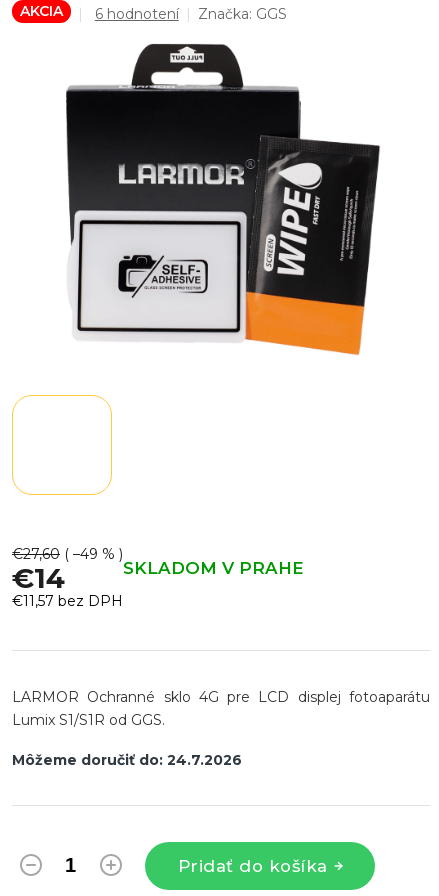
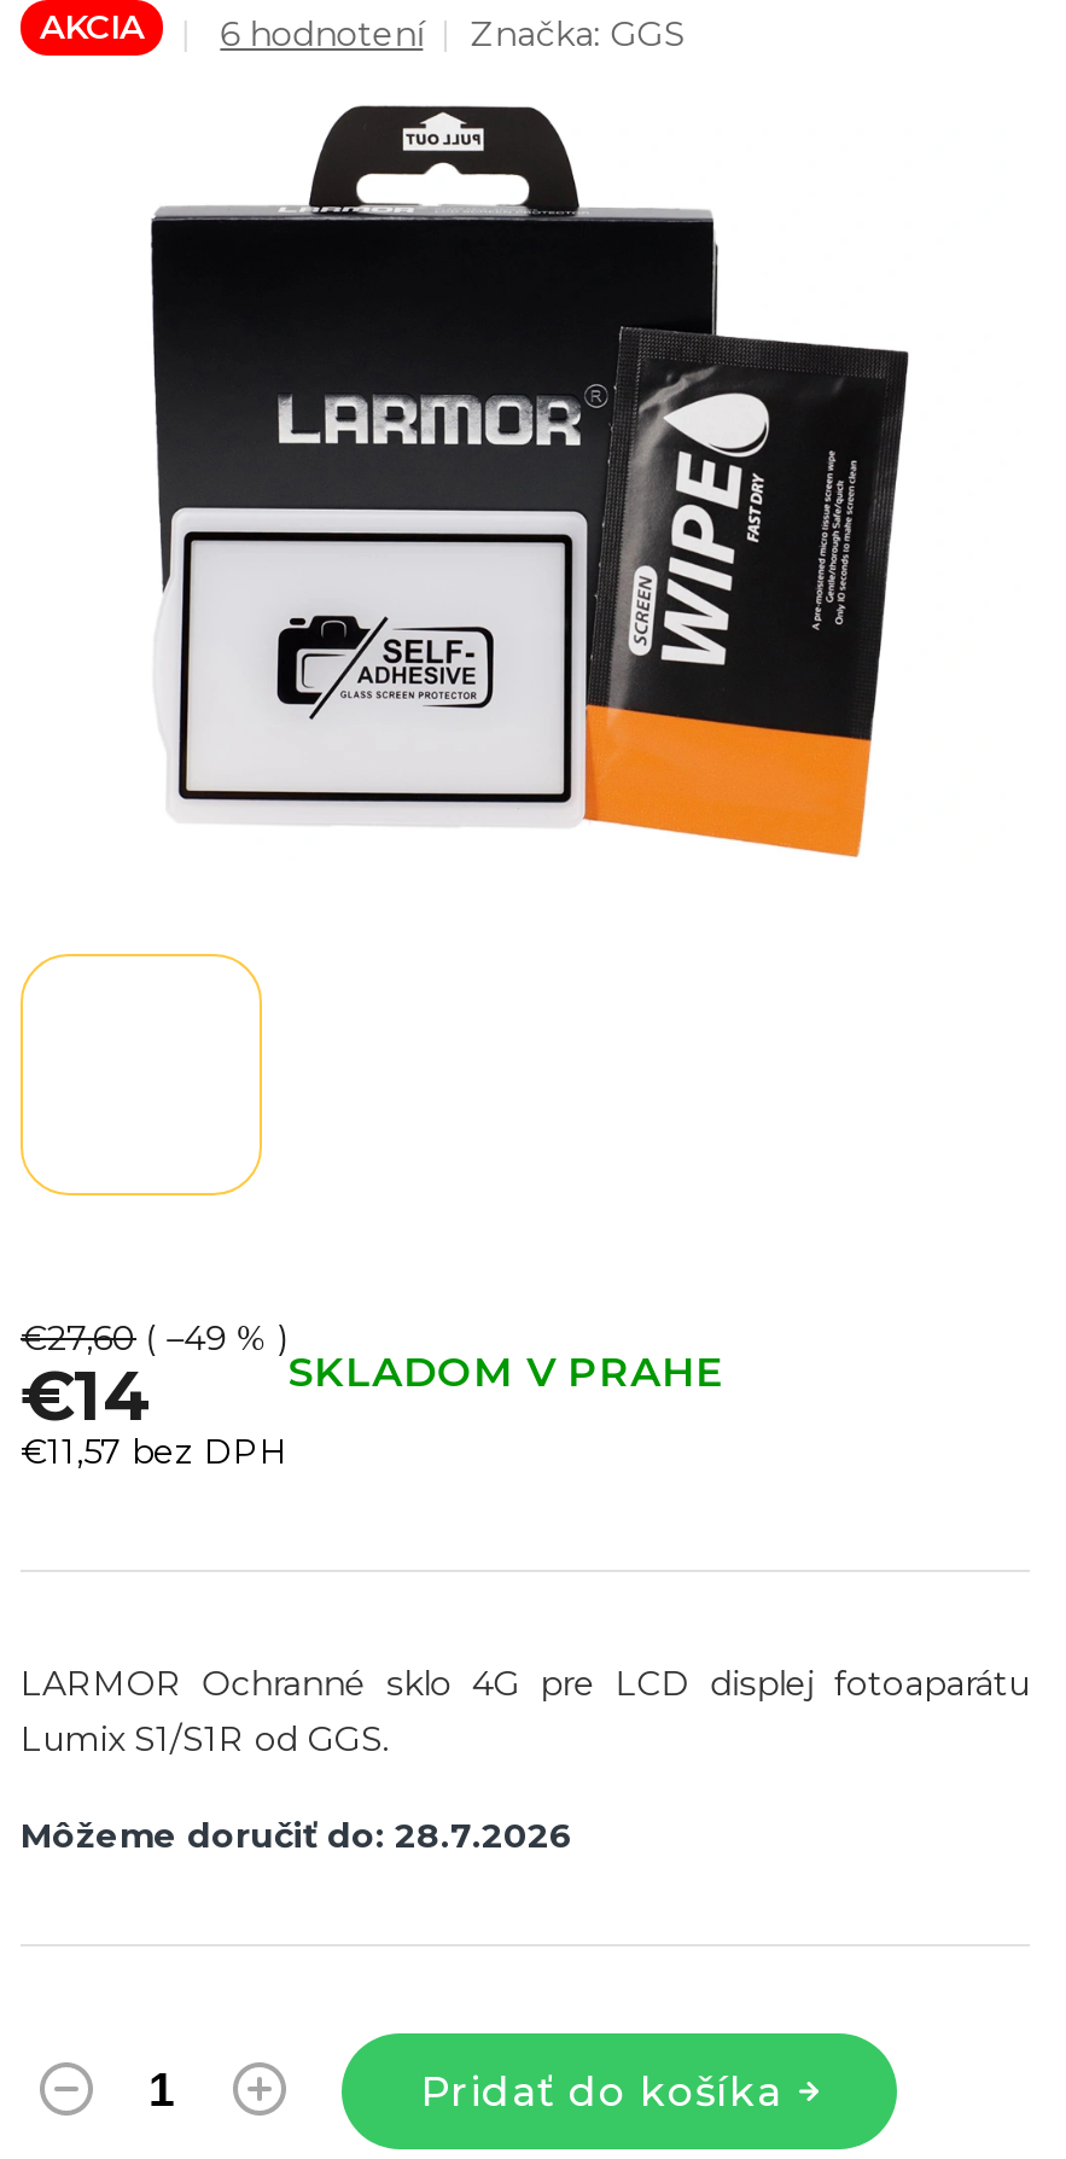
[12,750,242,768] Môžeme doručiť do: 24.7.2026 -> [21,1812,573,1856] Môžeme doručiť do: 28.7.2026

